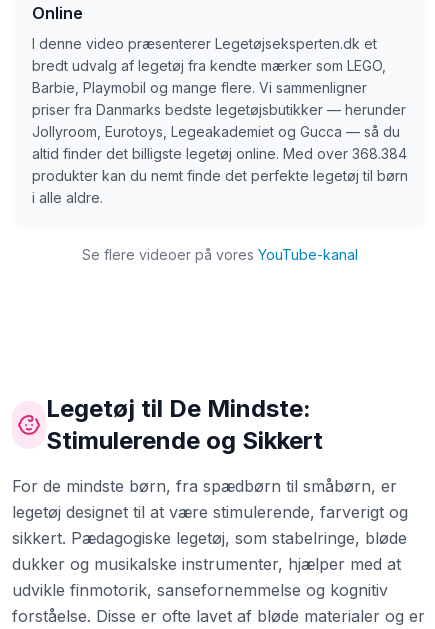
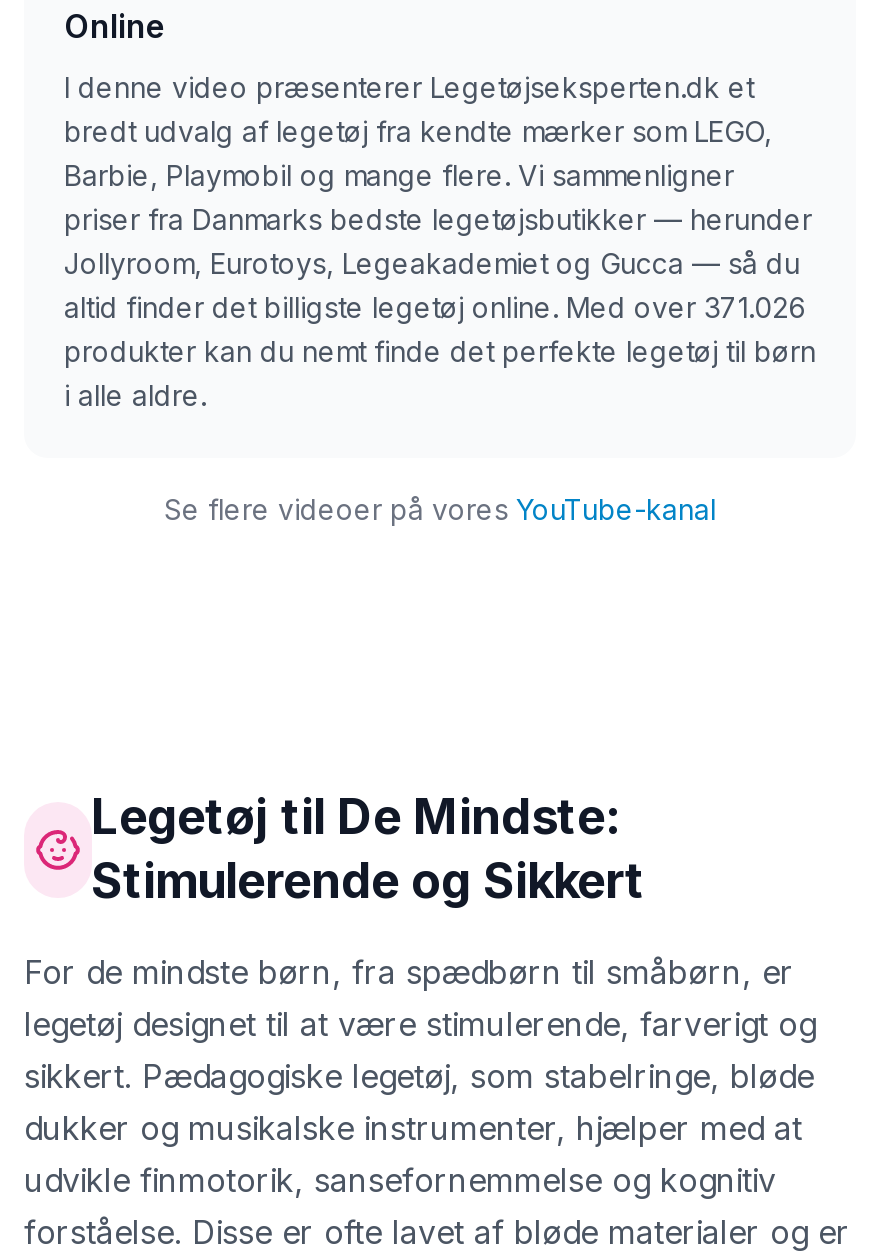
[32,145,407,162] altid finder det billigste legetøj online. Med over 368.384 -> [64,290,806,324] altid finder det billigste legetøj online. Med over 371.026

